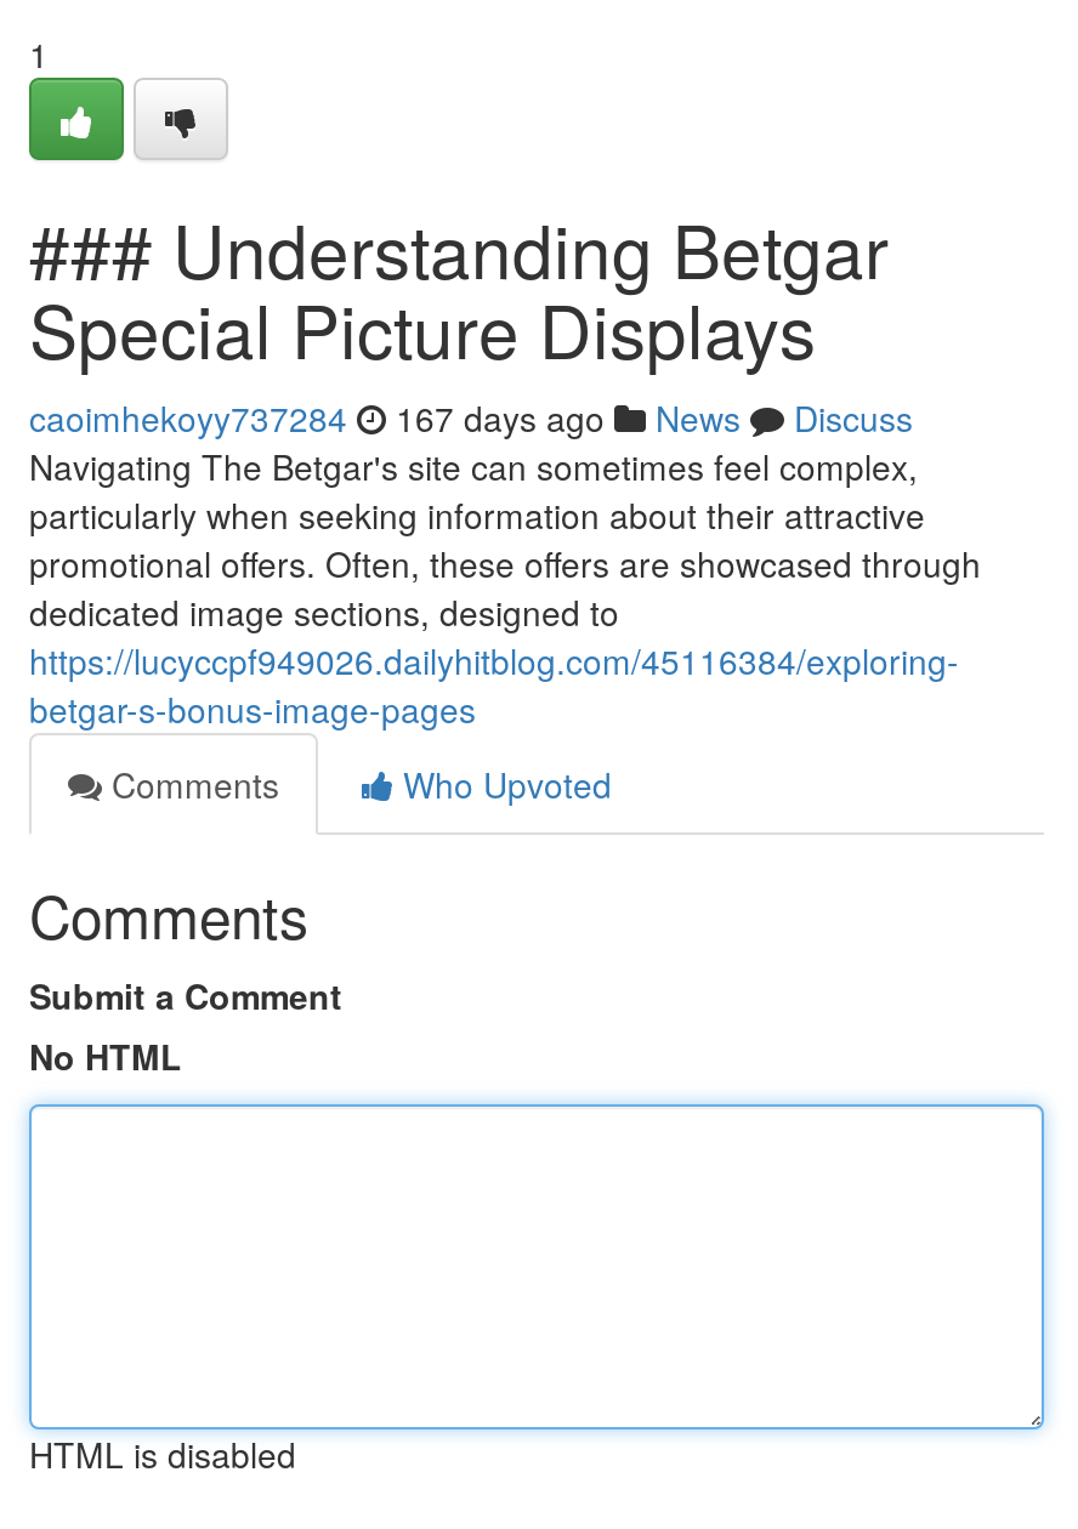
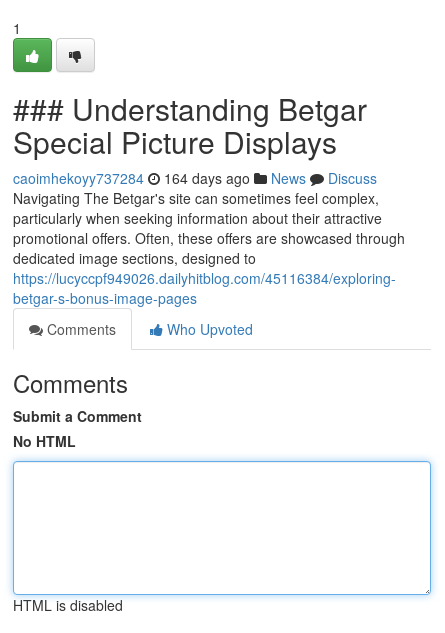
[29,393,913,442] caoimhekoyy737284 167 days ago News Discuss -> [13,168,377,188] caoimhekoyy737284 164 days ago News Discuss

